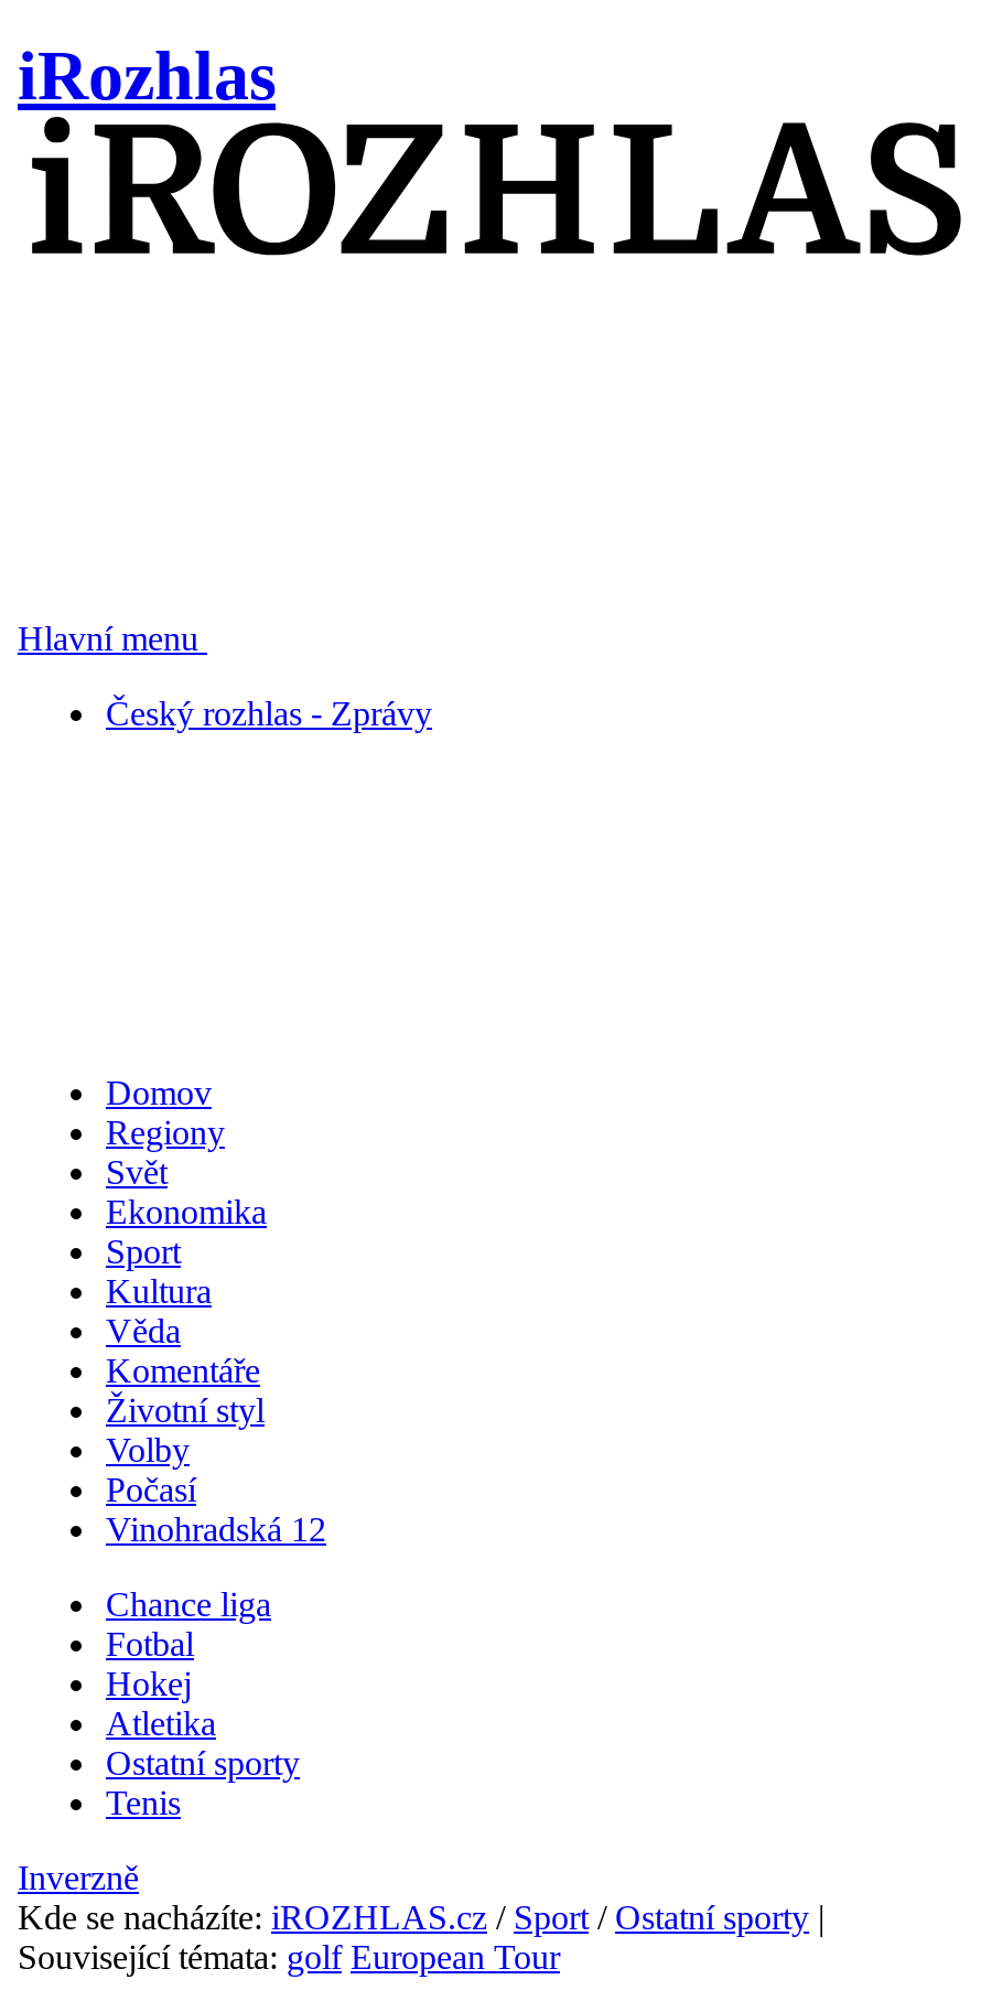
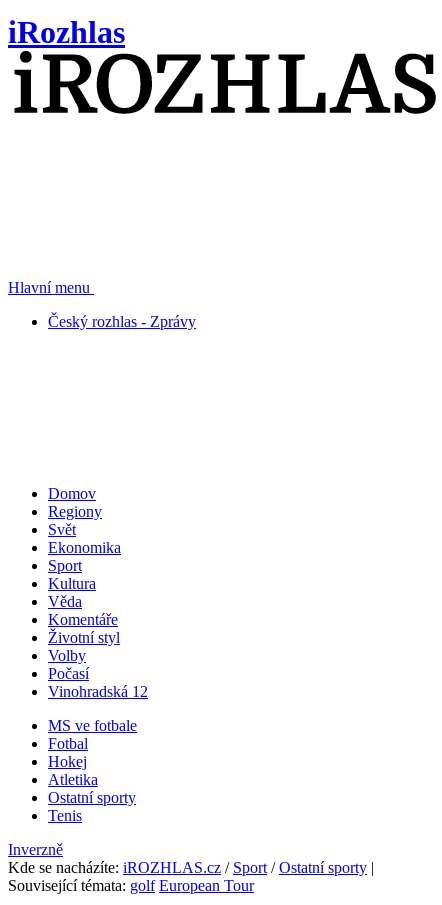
[106,1586,271,1624] Chance liga -> [48,717,137,734] MS ve fotbale

